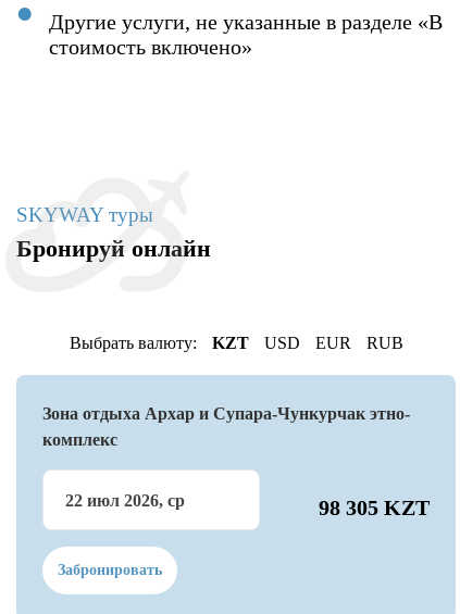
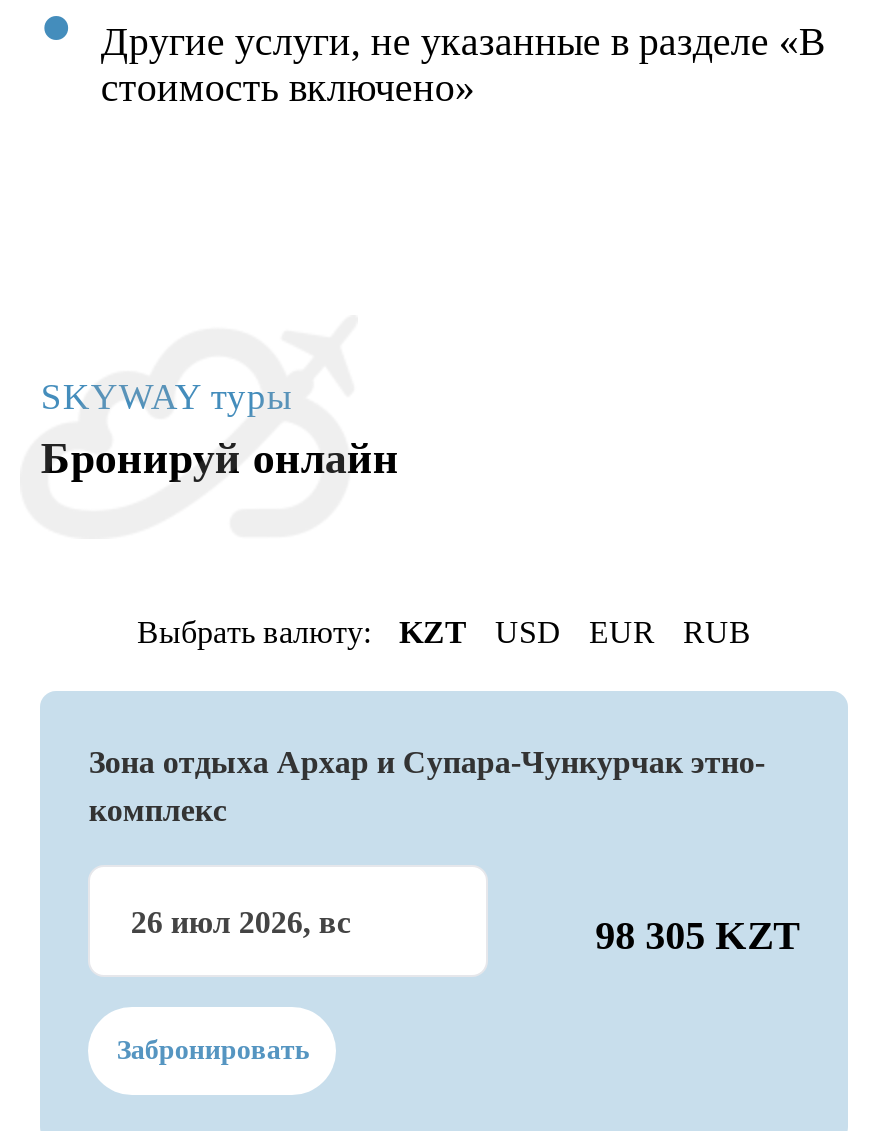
[66,492,185,510] 22 июл 2026, ср -> [131,906,351,940] 26 июл 2026, вс

